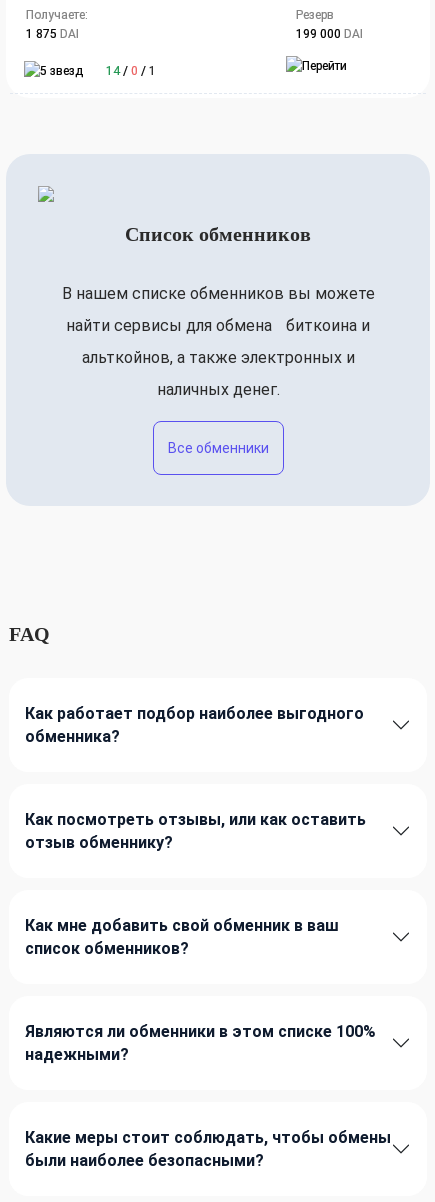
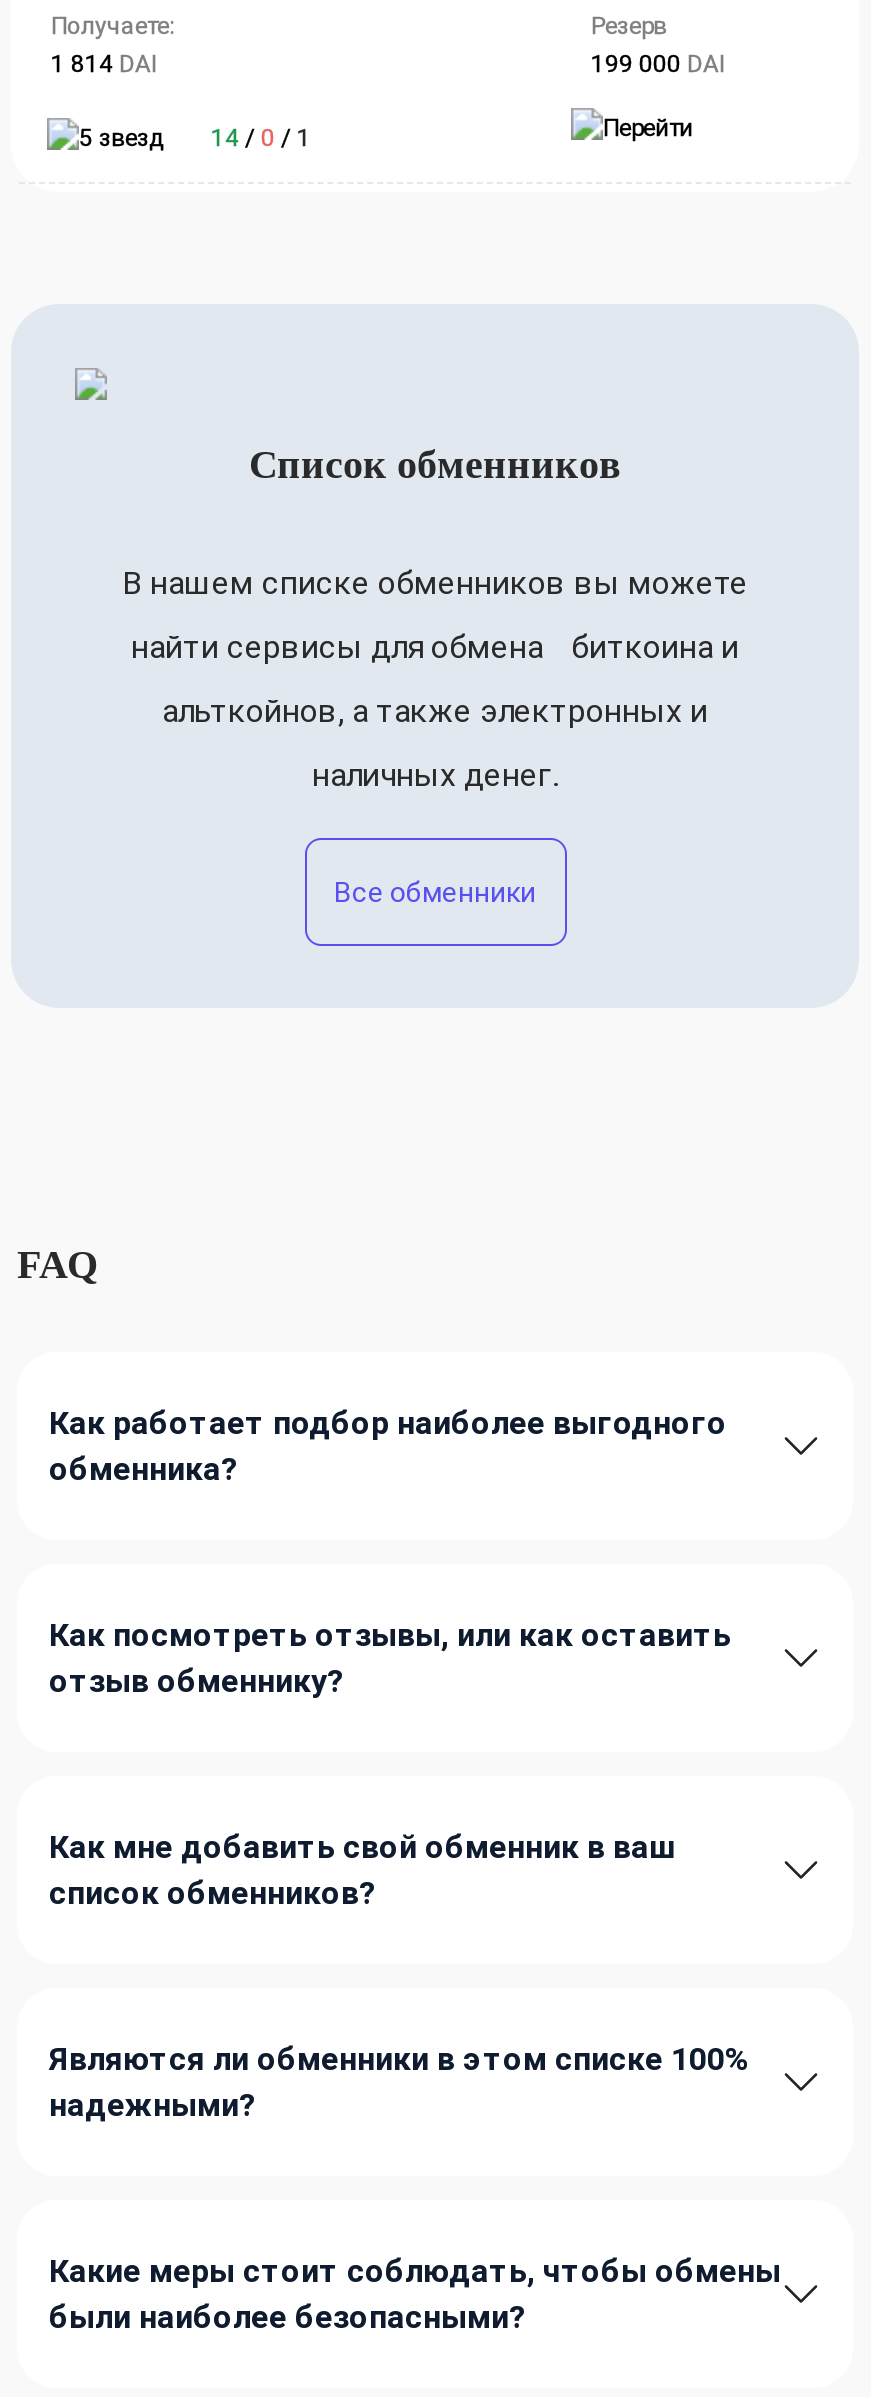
[26,27,79,41] 1 875 DAI -> [51,50,157,78] 1 814 DAI

